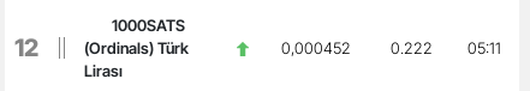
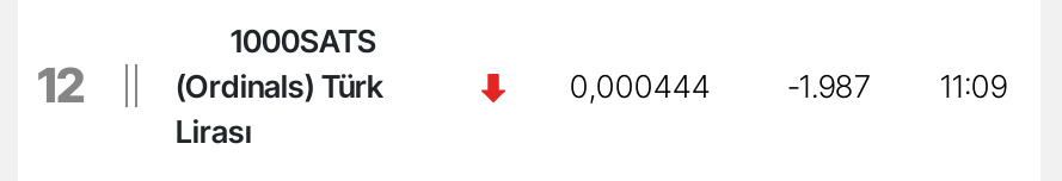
[281,38,351,57] 0,000452 -> [570,67,711,105] 0,000444
[391,38,433,57] 0.222 -> [787,67,871,105] -1.987
[468,38,501,57] 05:11 -> [940,67,1007,105] 11:09

